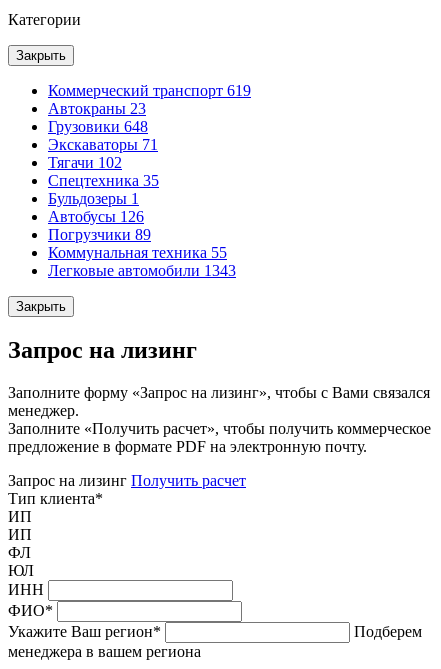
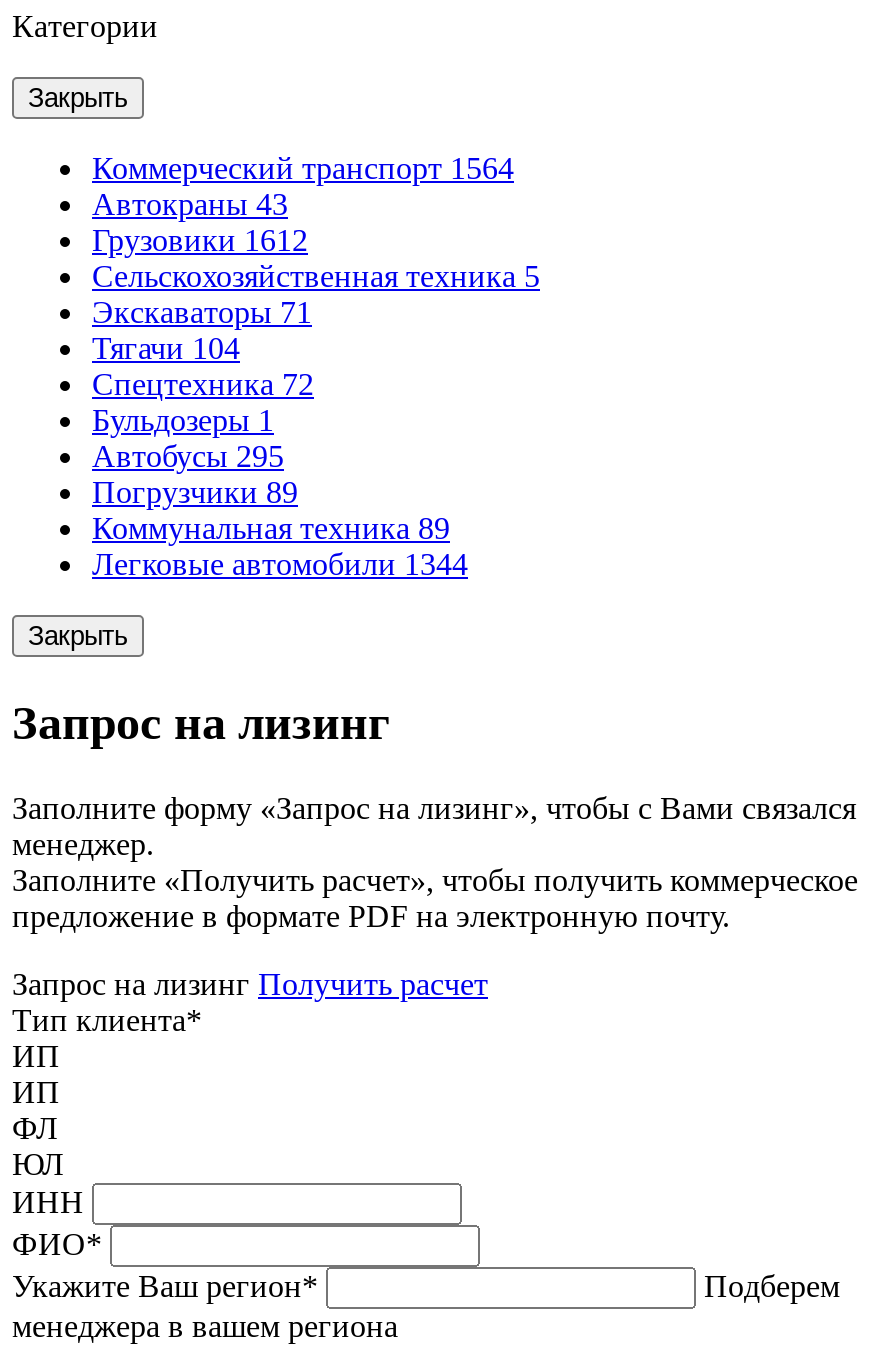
[48,82,251,135] Коммерческий транспорт 619 | Автокраны 23 | Грузовики 648 -> [92,151,540,293] Коммерческий транспорт 1564 | Автокраны 43 | Грузовики 1612 | Сельскохозяйственная техника 5
[48,154,122,171] Тягачи 102 -> [92,331,240,365] Тягачи 104
[48,172,159,189] Спецтехника 35 -> [92,367,314,401] Спецтехника 72
[48,208,144,225] Автобусы 126 -> [92,439,284,473] Автобусы 295
[48,244,227,261] Коммунальная техника 55 -> [92,511,450,545] Коммунальная техника 89
[48,262,236,279] Легковые автомобили 1343 -> [92,547,468,581] Легковые автомобили 1344

